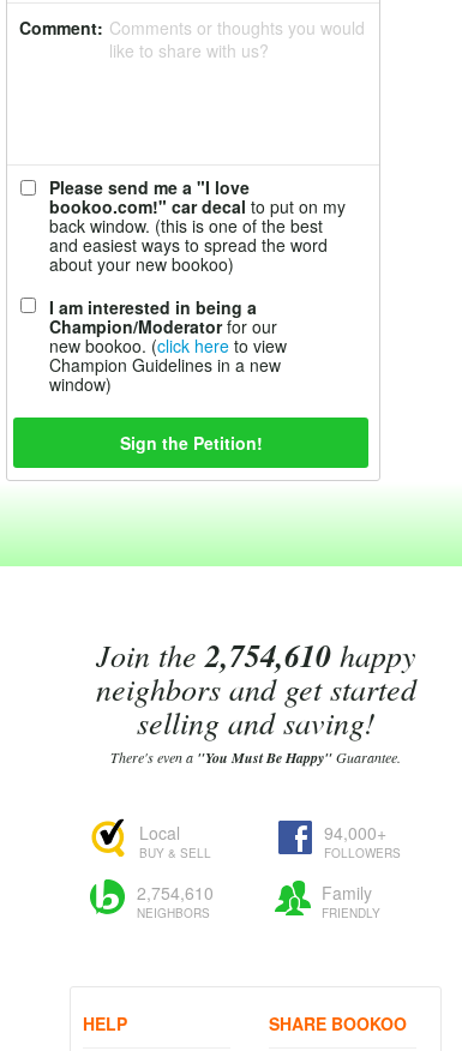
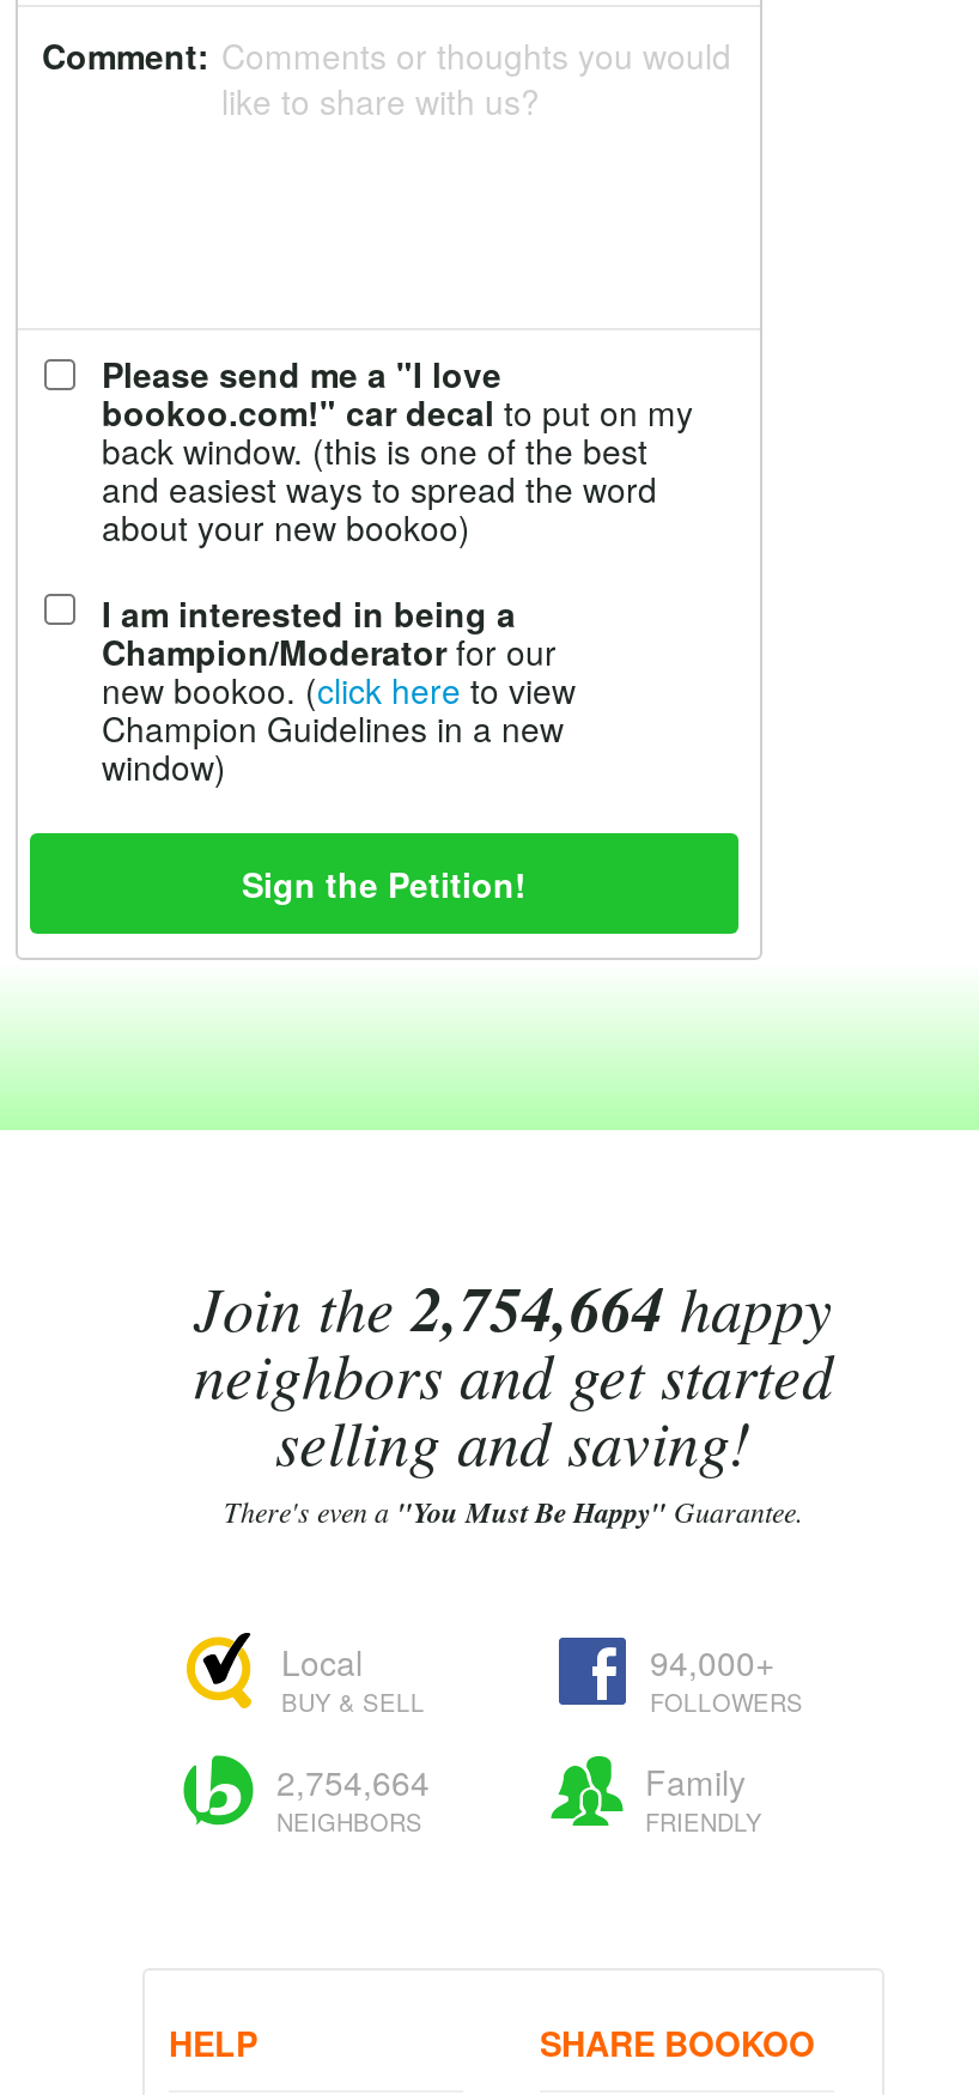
[95,633,416,677] Join the 2,754,610 happy -> [194,1264,833,1350] Join the 2,754,664 happy
[137,881,214,905] 2,754,610 -> [276,1757,430,1805] 2,754,664

